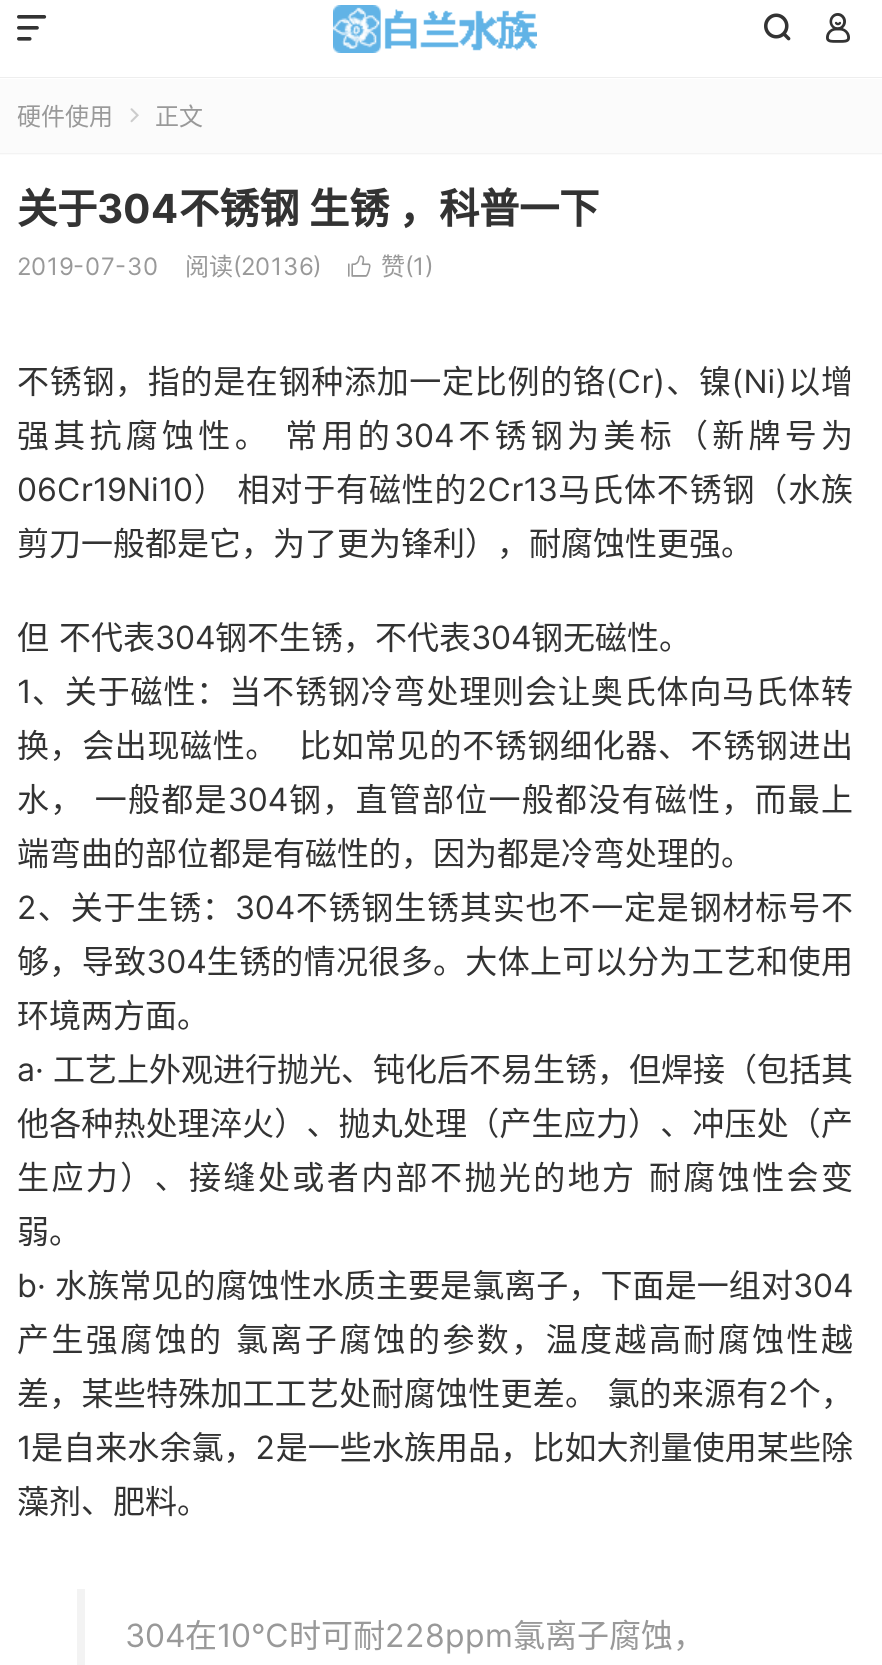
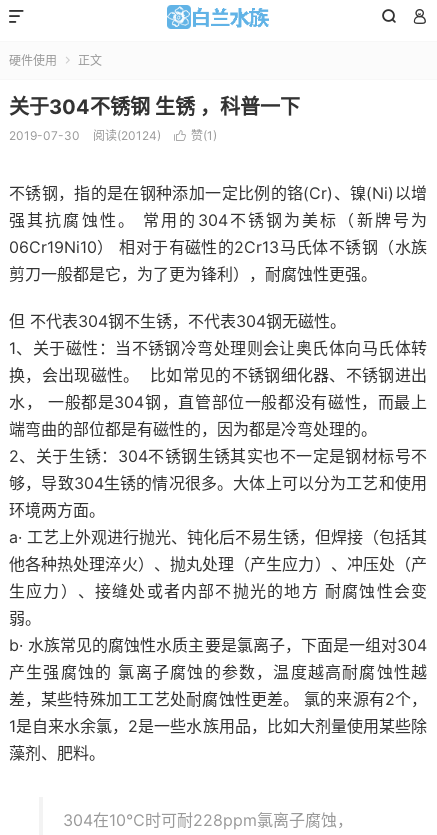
[185,251,321,281] 阅读(20136) -> [93,128,161,143] 阅读(20124)

